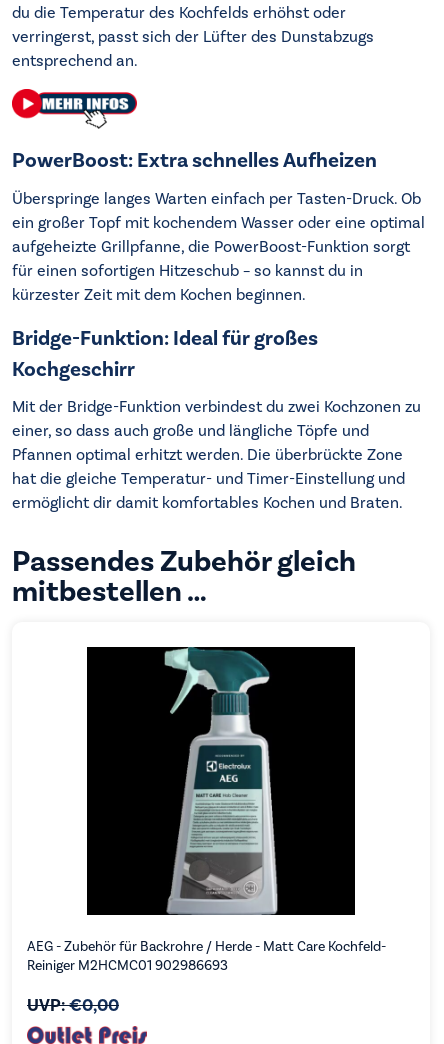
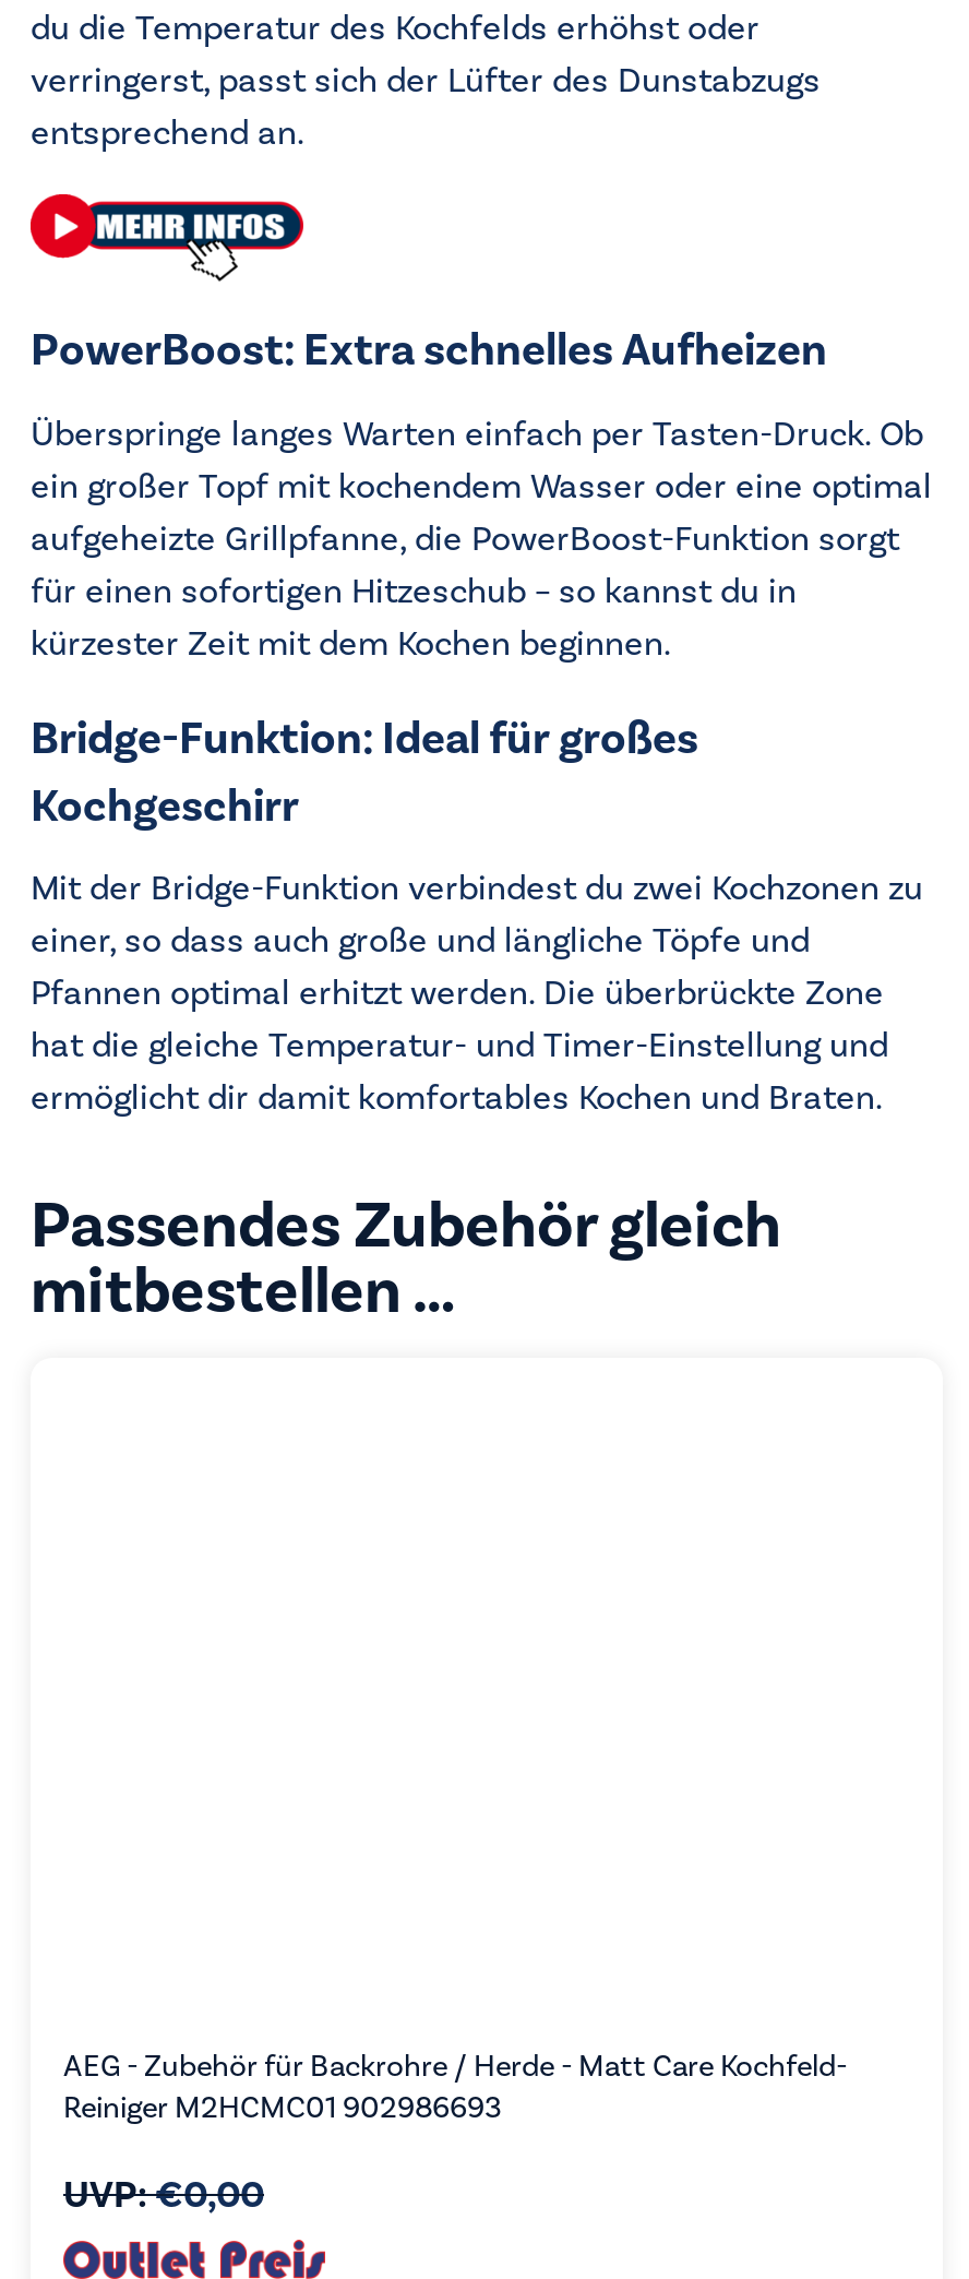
[86,646,356,916] [image] -> none

